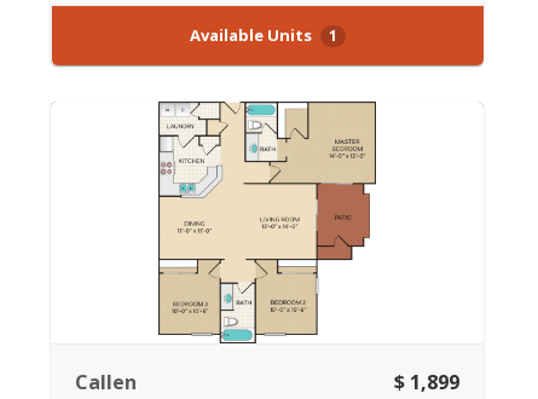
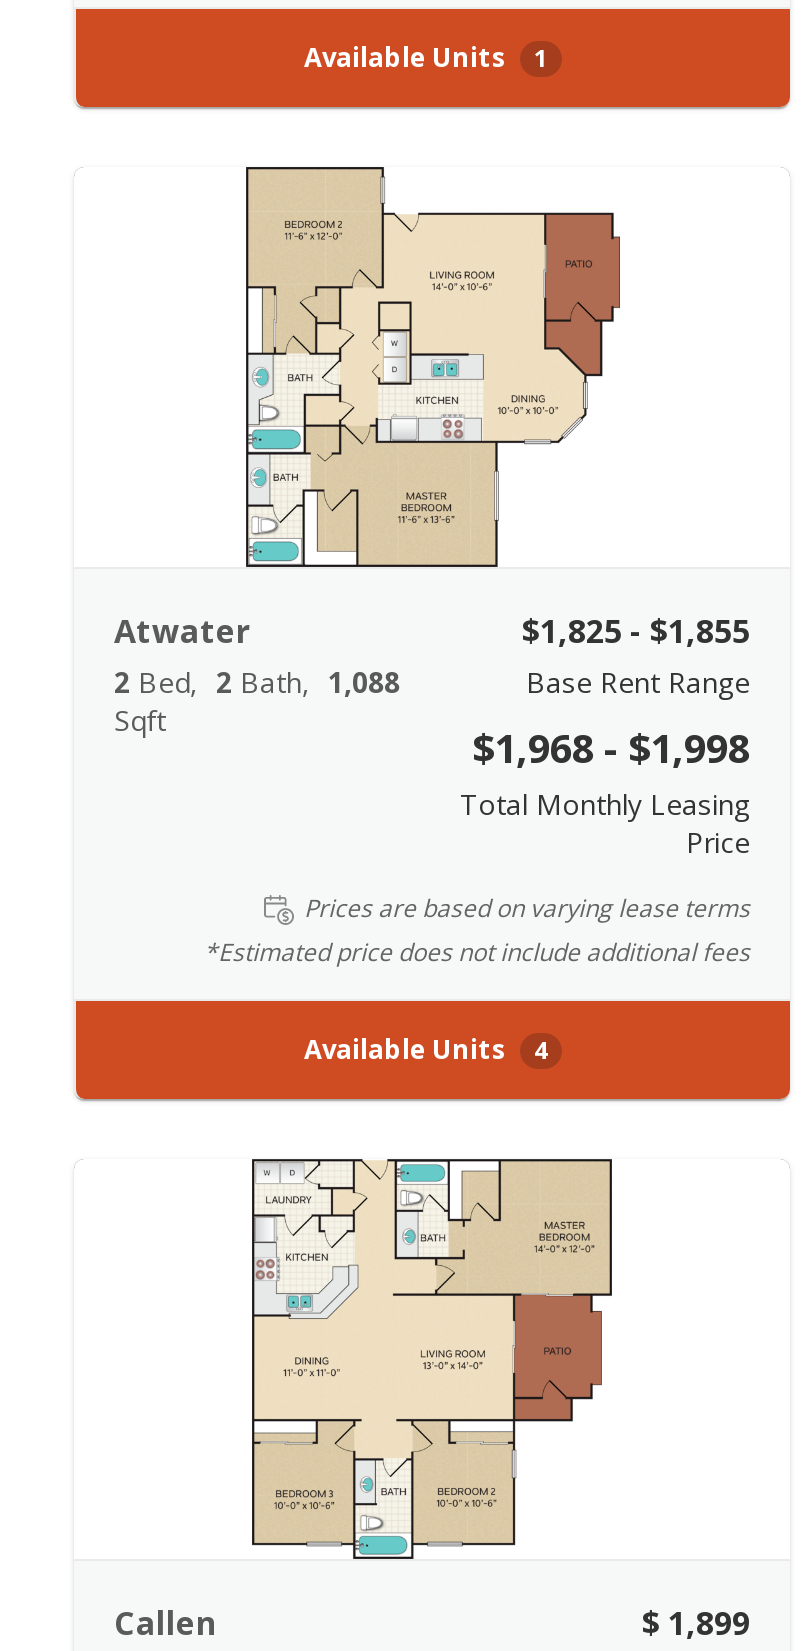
none -> [114,165,622,738] [image] | Atwater | 2 Bed | 2 Bath | 1,088 | Sqft
none -> [204,608,750,1067] $1,825 - $1,855 | Base Rent Range | $1,968 - $1,998 | Total Monthly Leasing | Price | Prices are based on varying lease terms | *Estimated price does not include additional fees | Available Units | 4

